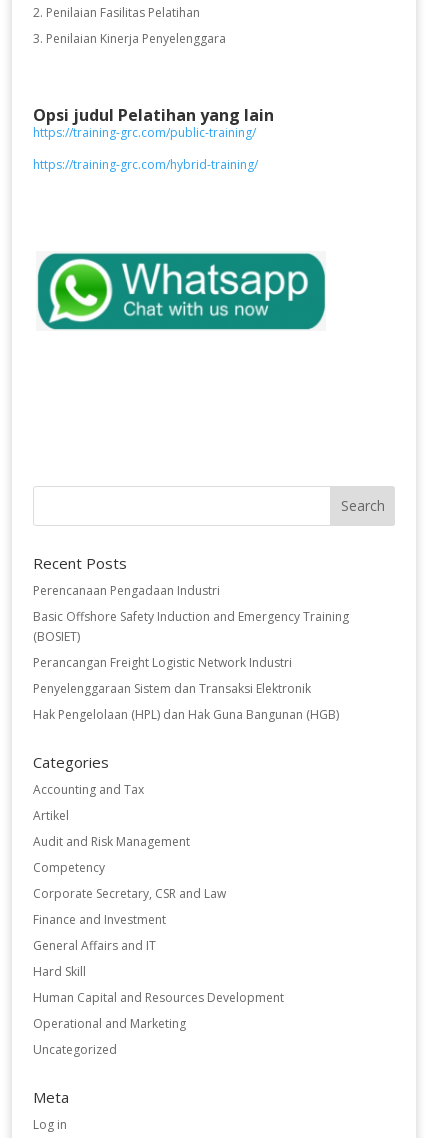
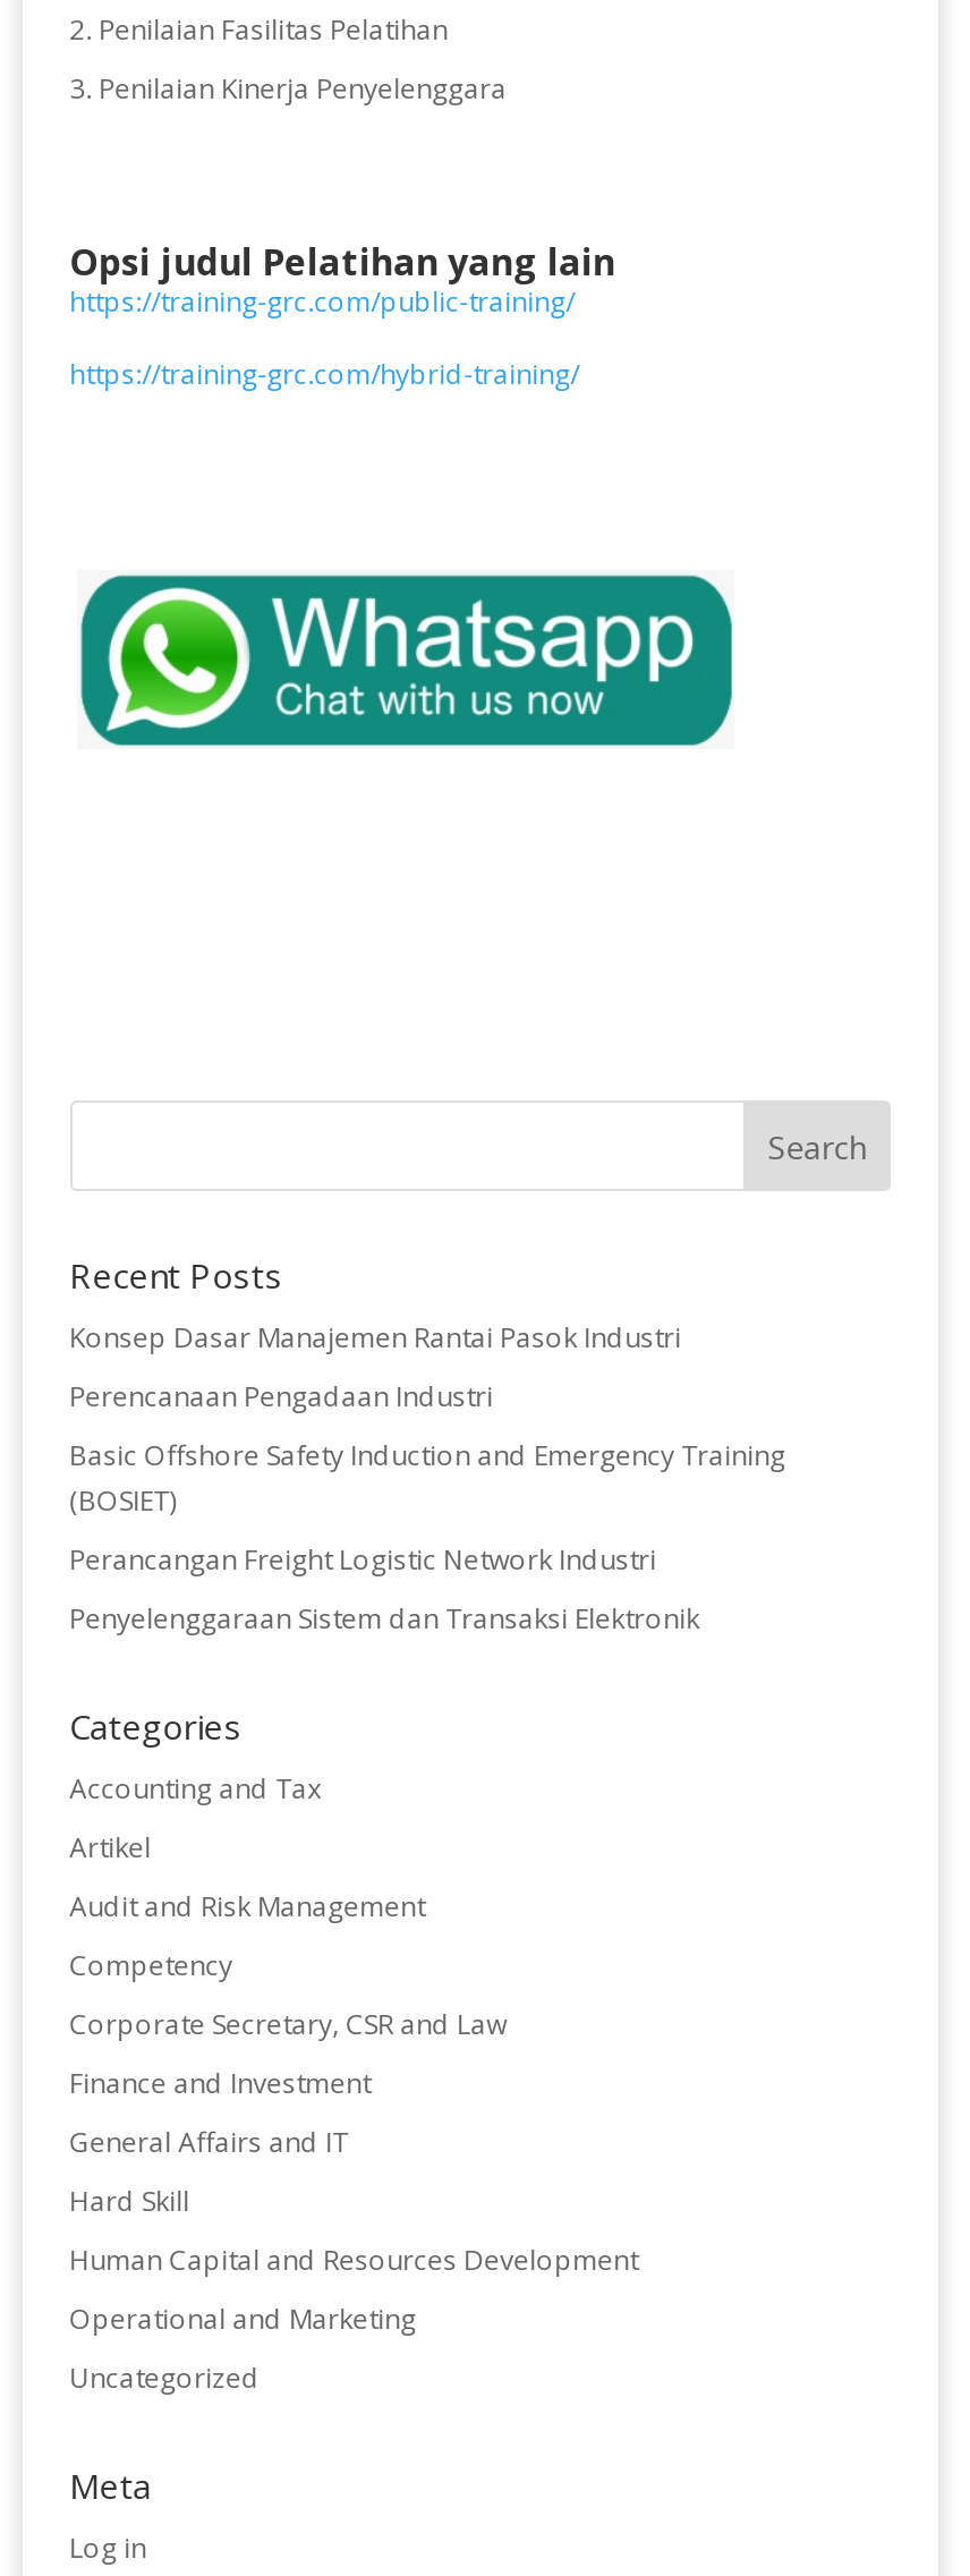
none -> [69,1317,681,1356] Konsep Dasar Manajemen Rantai Pasok Industri
moved [33,581,349,696] -> [69,1376,786,1637]: Perencanaan Pengadaan Industri | Basic Offshore Safety Induction and Emergency Training | (BOSIET) | Perancangan Freight Logistic Network Industri | Penyelenggaraan Sistem dan Transaksi Elektronik
[33,705,339,722] Hak Pengelolaan (HPL) dan Hak Guna Bangunan (HGB) -> none

